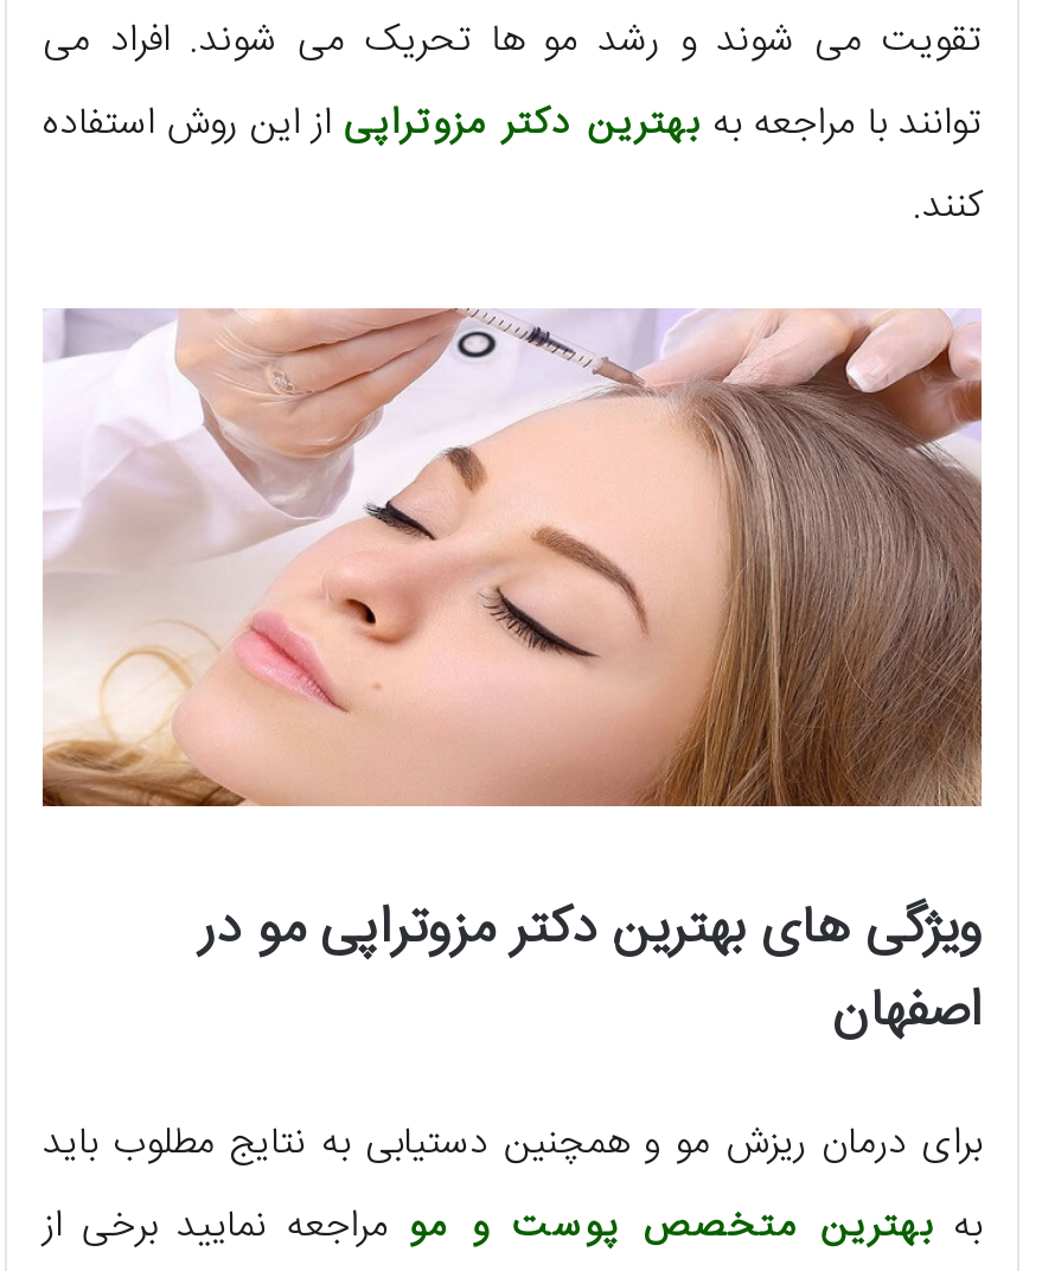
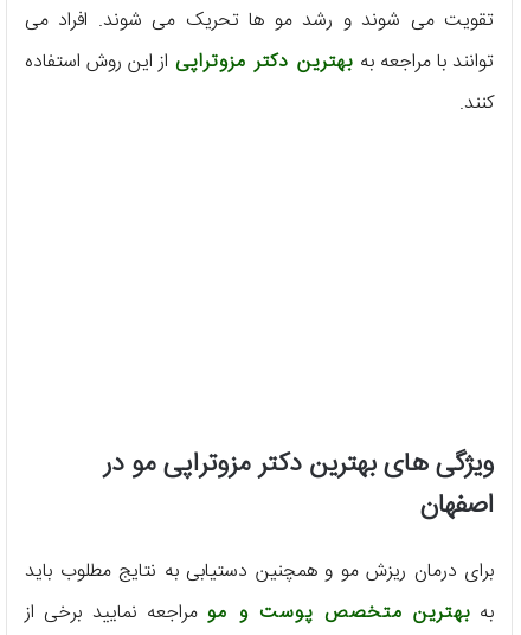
[40,306,984,809] [image] -> none

